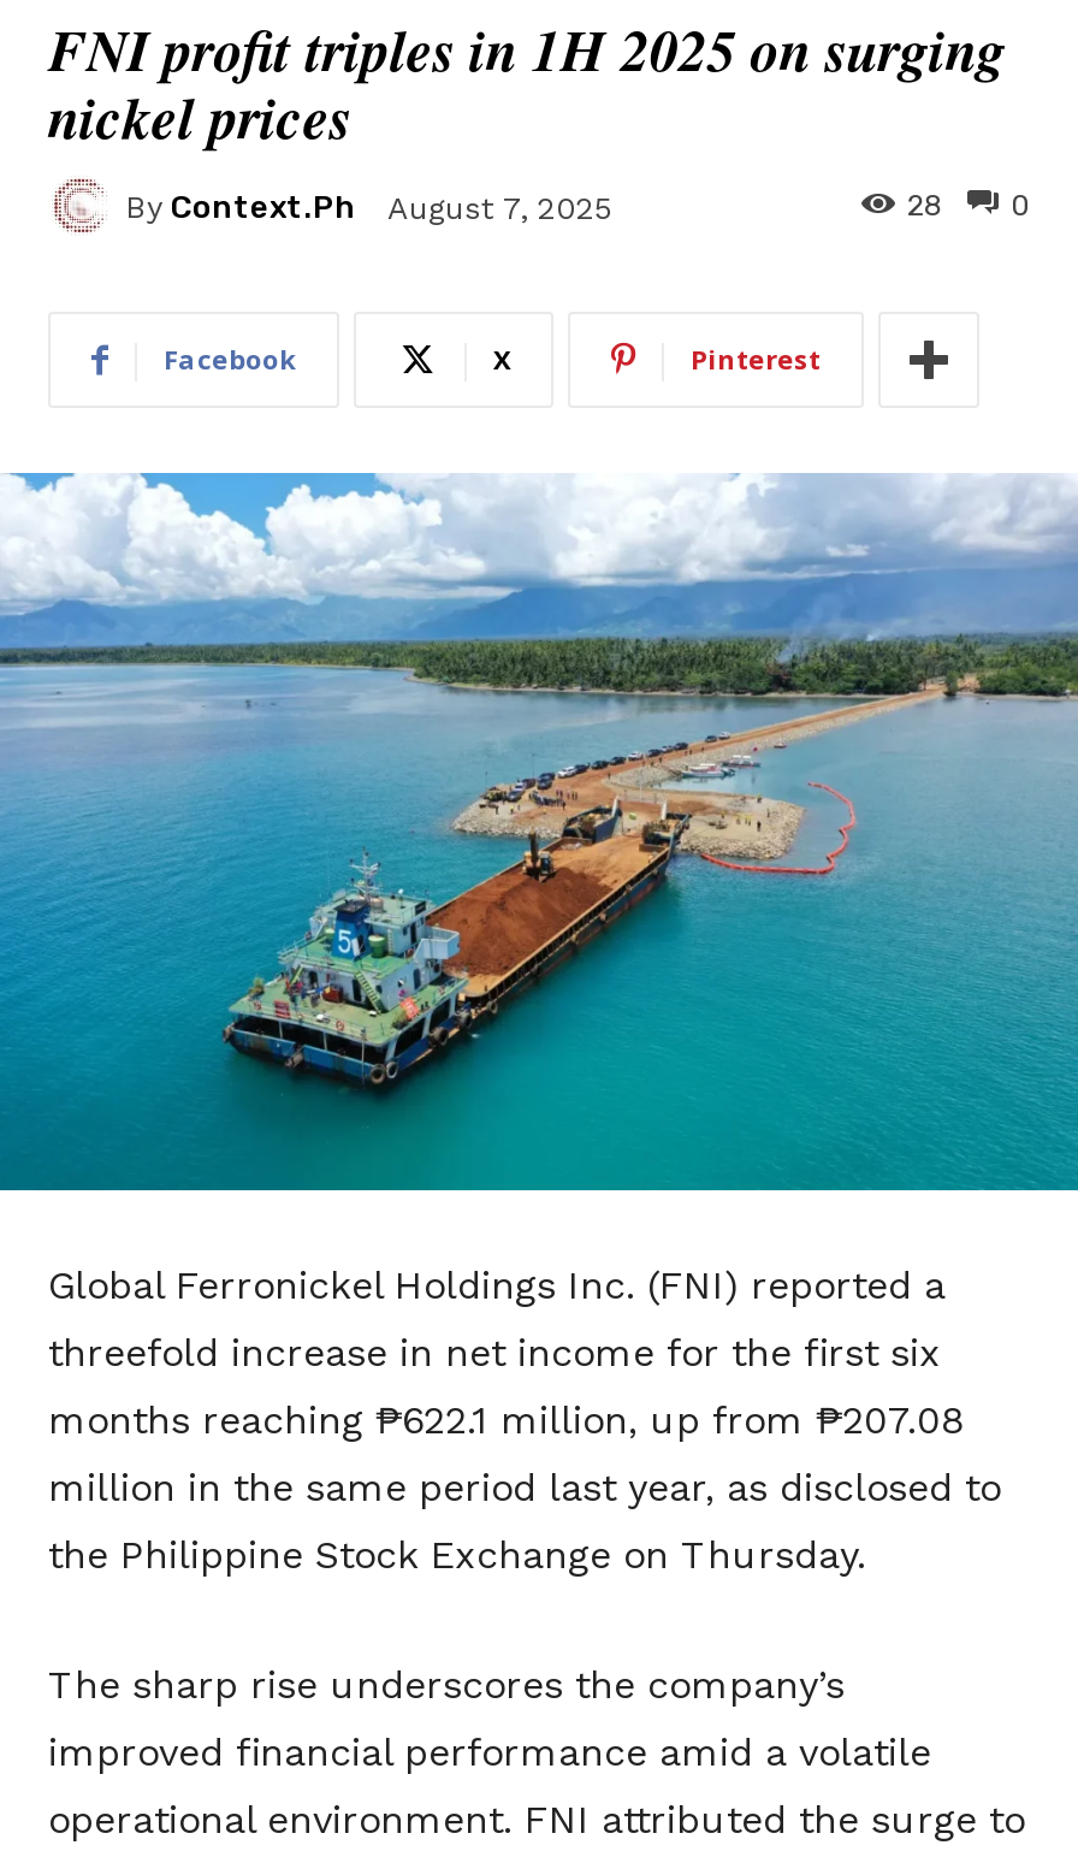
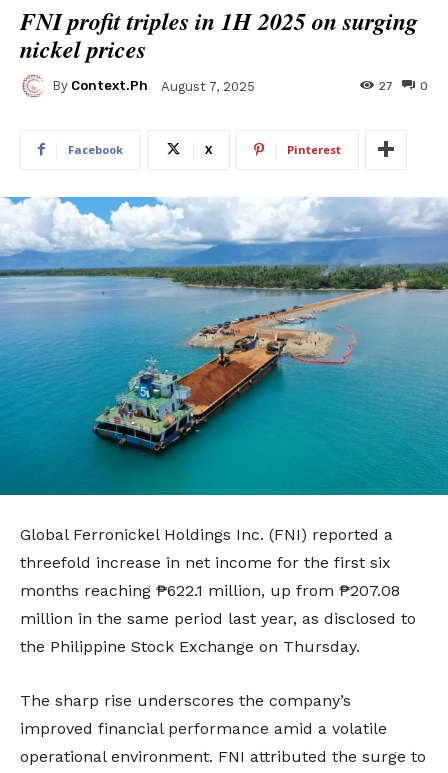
[907,189,1030,223] 28 0 -> [379,79,428,93] 27 0

